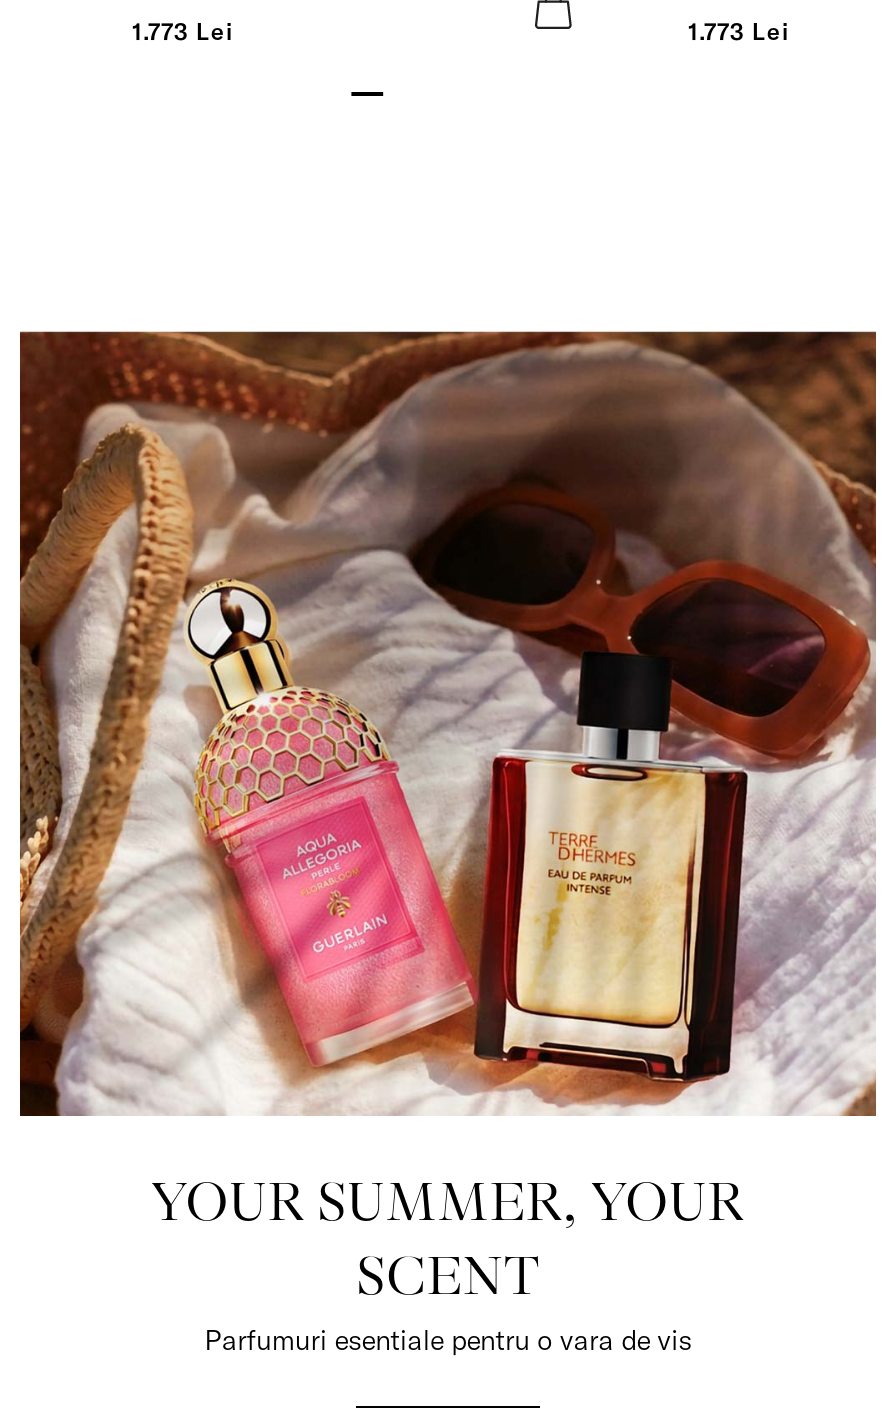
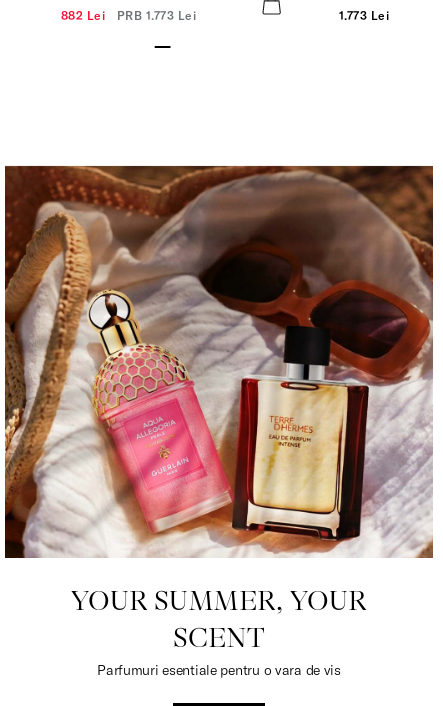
[132,16,233,46] 1.773 Lei -> [61,8,196,23] 882 Lei PRB 1.773 Lei

